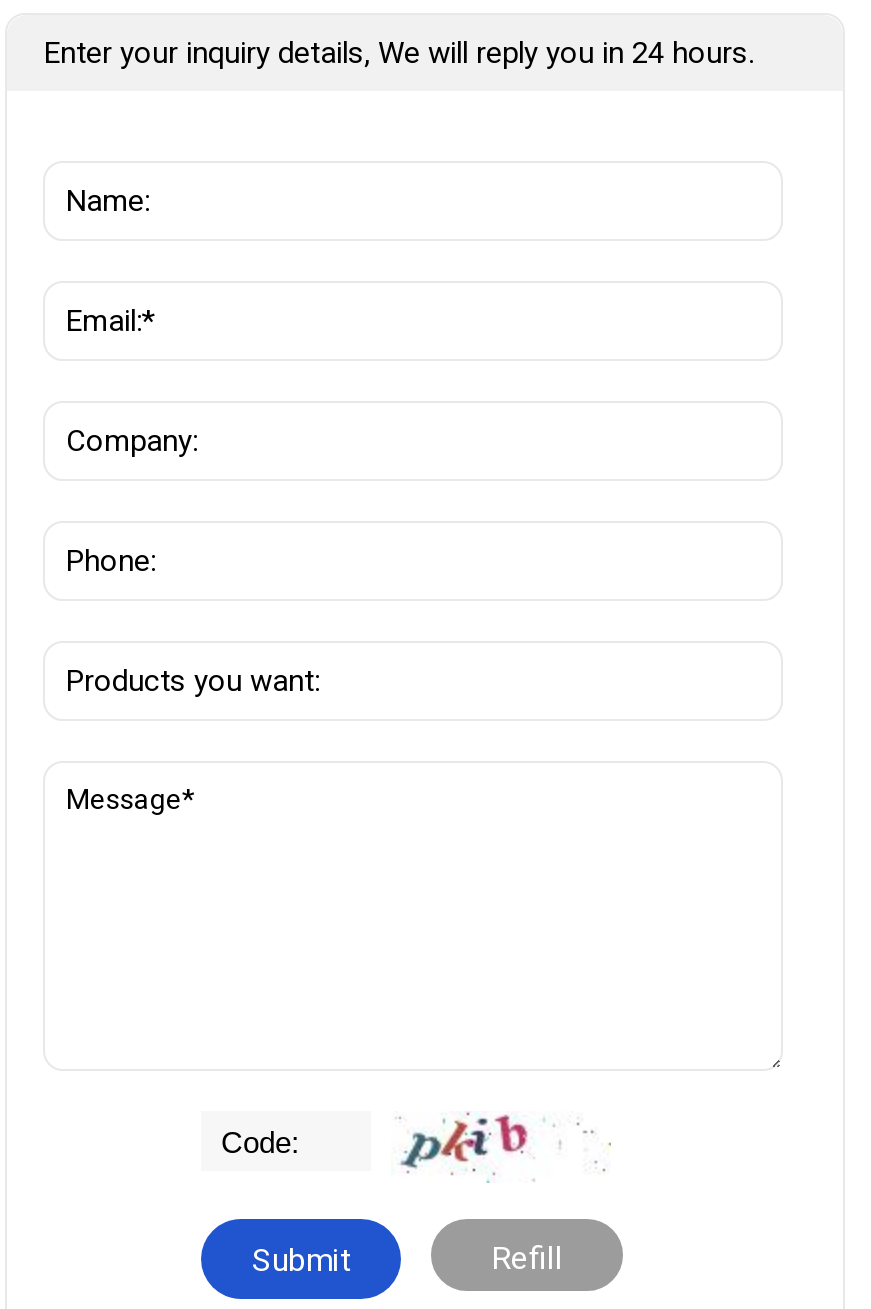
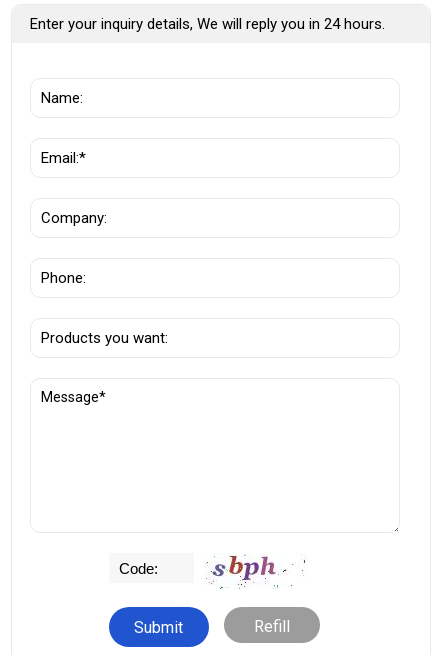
[401,1113,553,1183] [image] -> [206,555,293,590] [image]

